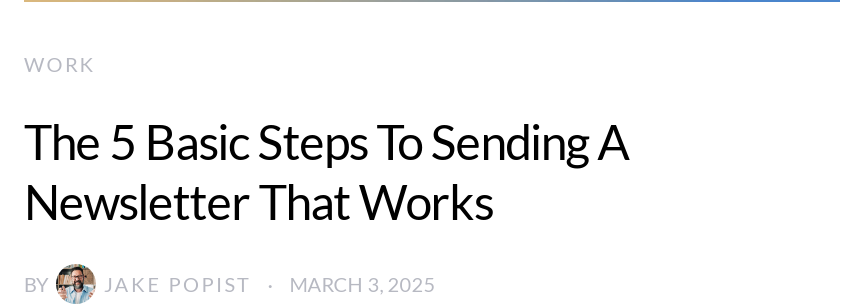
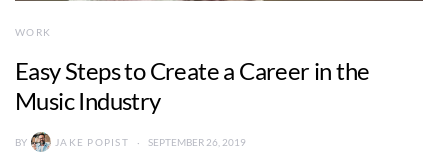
[24,112,628,230] The 5 Basic Steps To Sending A | Newsletter That Works -> [15,56,369,115] Easy Steps to Create a Career in the | Music Industry
[104,271,436,295] JAKE POPIST MARCH 3, 2025 -> [55,136,246,148] JAKE POPIST SEPTEMBER 26, 2019

